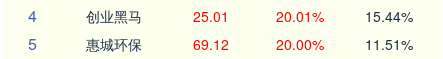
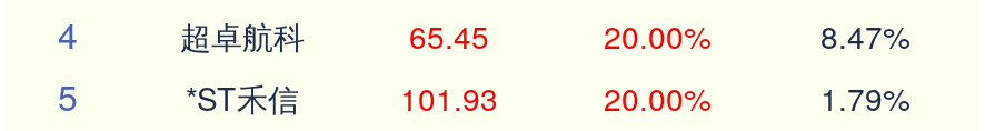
[86,6,412,26] 创业黑马 | 25.01 | 20.01% | 15.44% -> [180,13,909,57] 超卓航科 | 65.45 | 20.00% | 8.47%
[86,34,228,54] 惠城环保 | 69.12 -> [186,75,498,119] *ST禾信 | 101.93
[364,34,412,54] 11.51% -> [820,75,909,119] 1.79%

